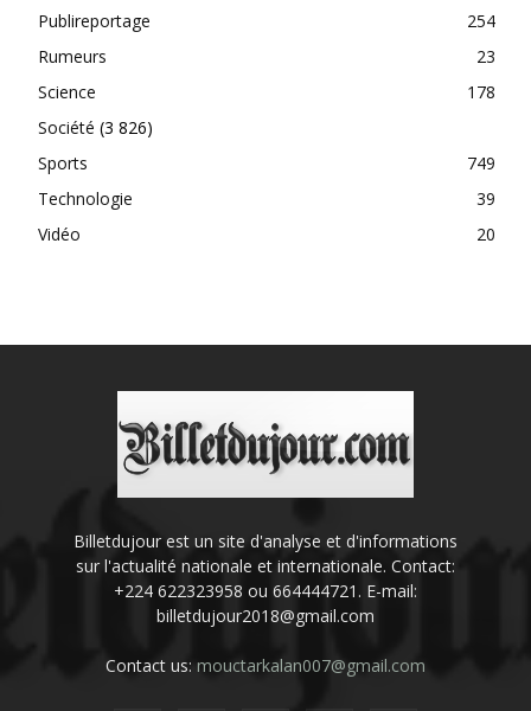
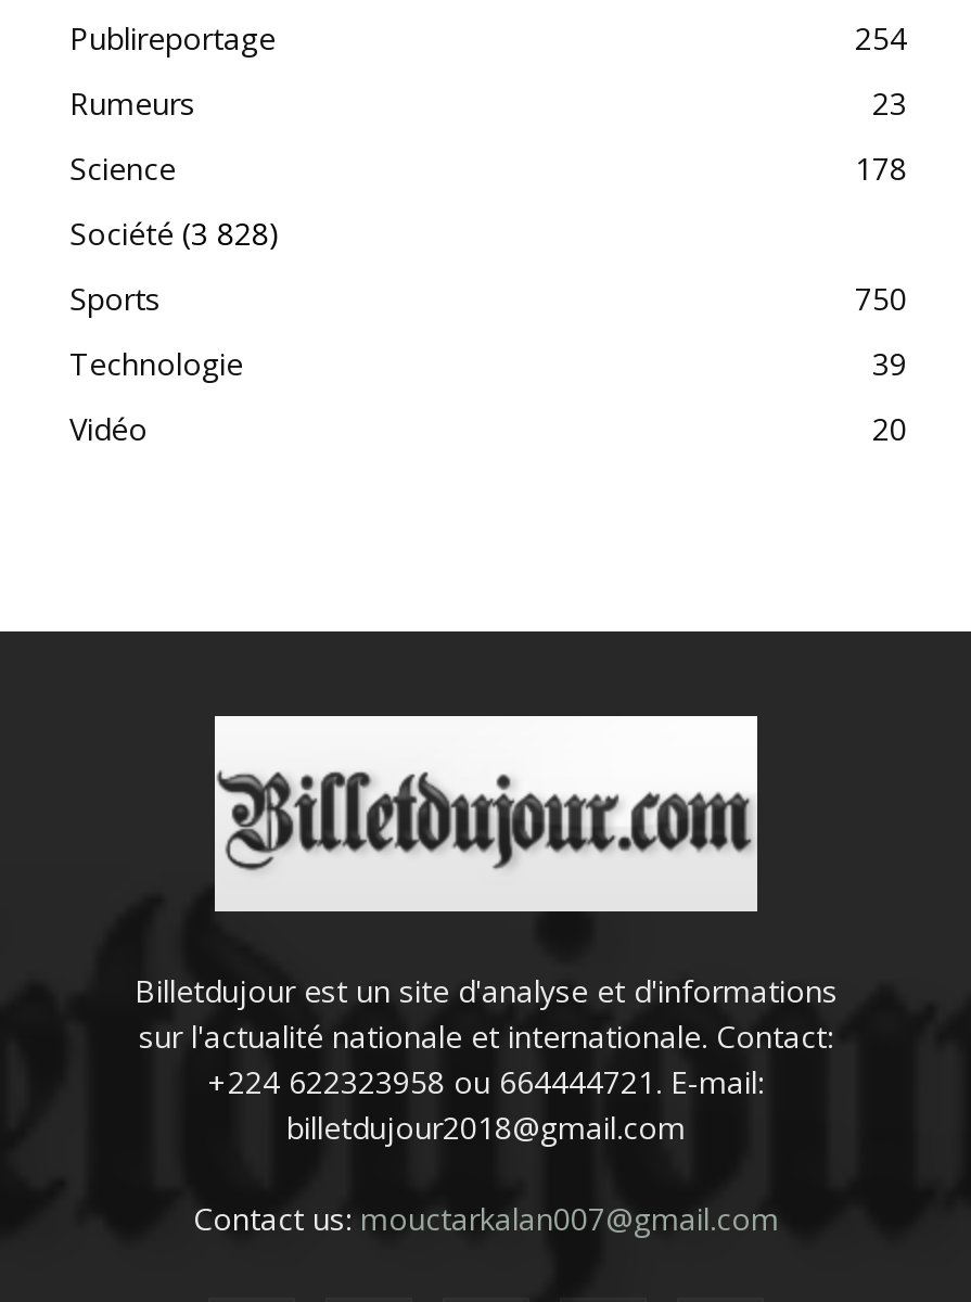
[38,116,153,138] Société (3 826) -> [69,212,280,253] Société (3 828)
[467,151,495,174] 749 -> [855,277,907,318] 750

